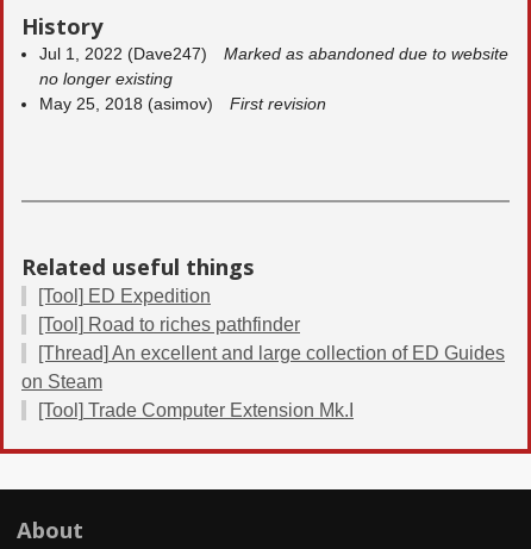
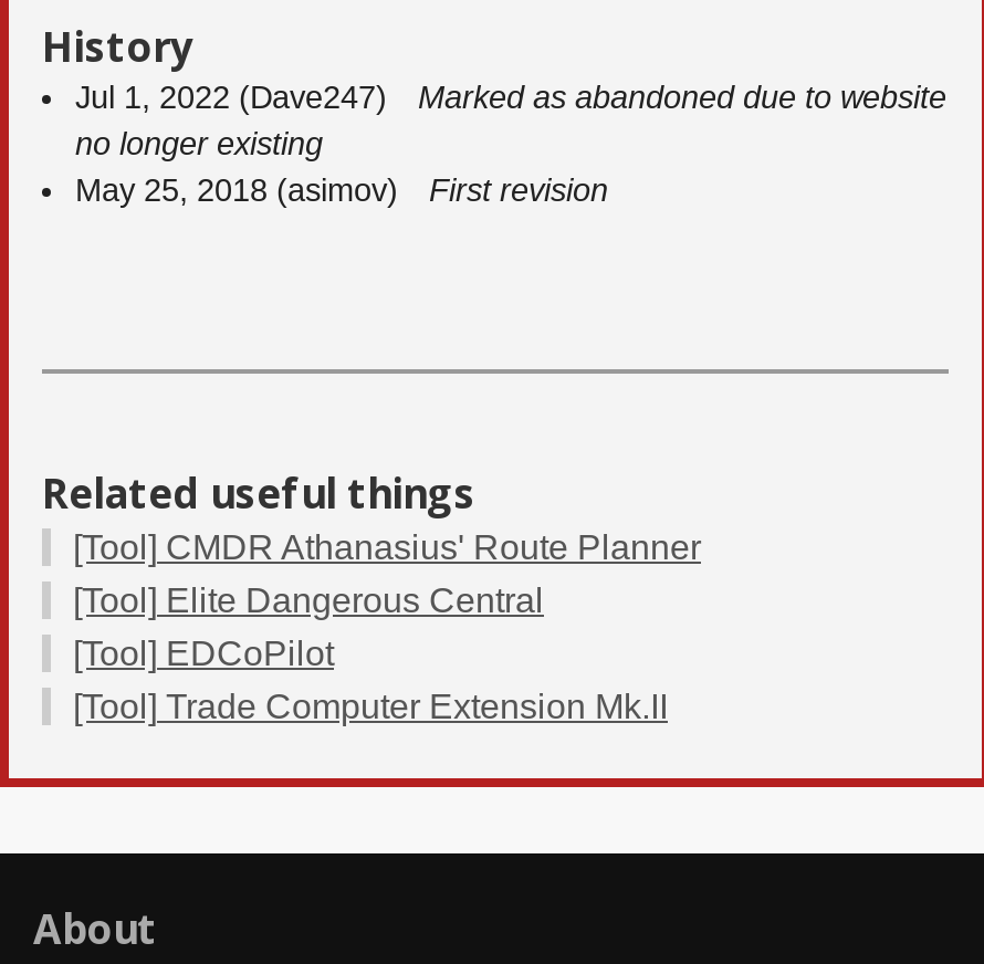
[21,286,505,420] [Tool] ED Expedition | [Tool] Road to riches pathfinder | [Thread] An excellent and large collection of ED Guides | on Steam | [Tool] Trade Computer Extension Mk.I -> [73,528,701,725] [Tool] CMDR Athanasius' Route Planner | [Tool] Elite Dangerous Central | [Tool] EDCoPilot | [Tool] Trade Computer Extension Mk.II

